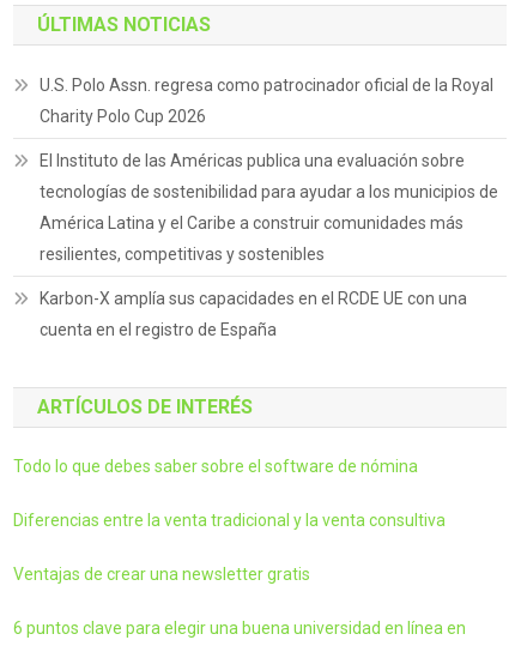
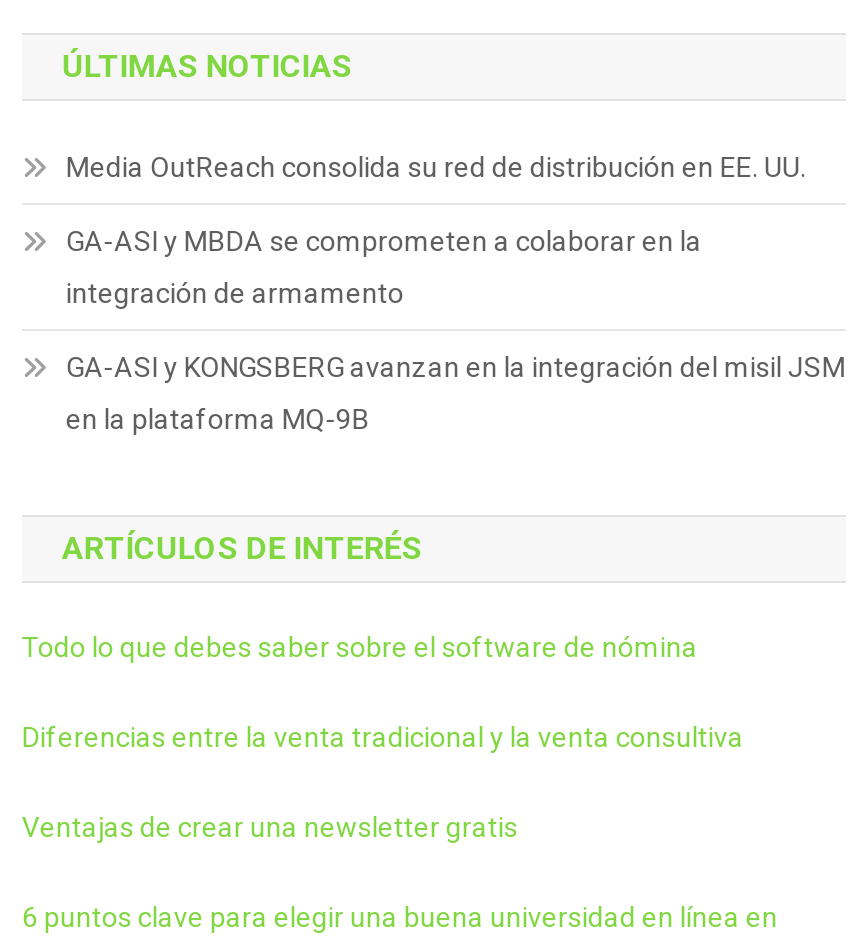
[39,76,498,339] U.S. Polo Assn. regresa como patrocinador oficial de la Royal | Charity Polo Cup 2026 | El Instituto de las Américas publica una evaluación sobre | tecnologías de sostenibilidad para ayudar a los municipios de | América Latina y el Caribe a construir comunidades más | resilientes, competitivas y sostenibles | Karbon-X amplía sus capacidades en el RCDE UE con una | cuenta en el registro de España -> [66,150,846,434] Media OutReach consolida su red de distribución en EE. UU. | GA-ASI y MBDA se comprometen a colaborar en la | integración de armamento | GA-ASI y KONGSBERG avanzan en la integración del misil JSM | en la plataforma MQ-9B

